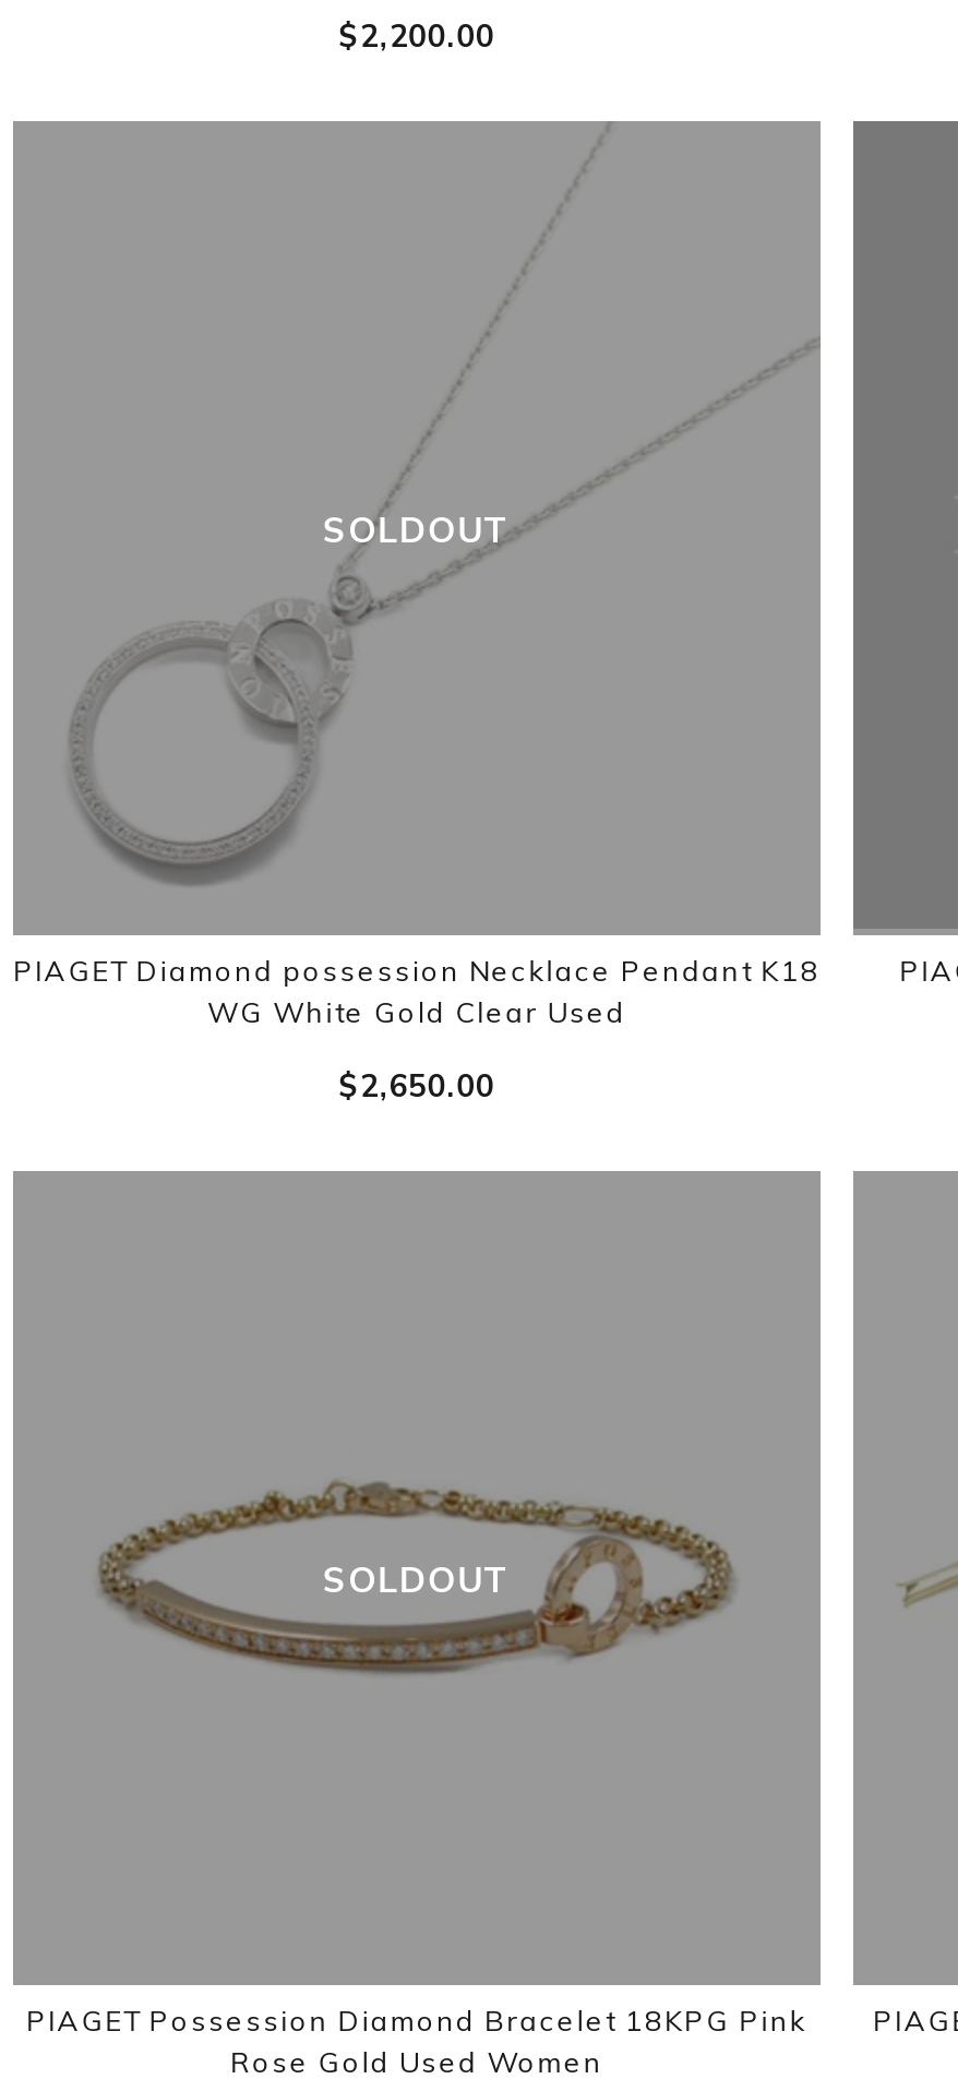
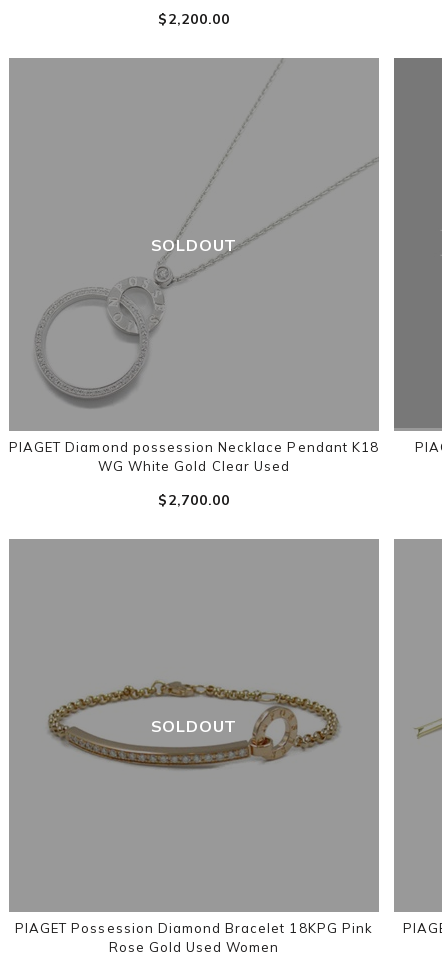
[339,1066,495,1106] $‌2,650.00 -> [158,491,230,509] $‌2,700.00

